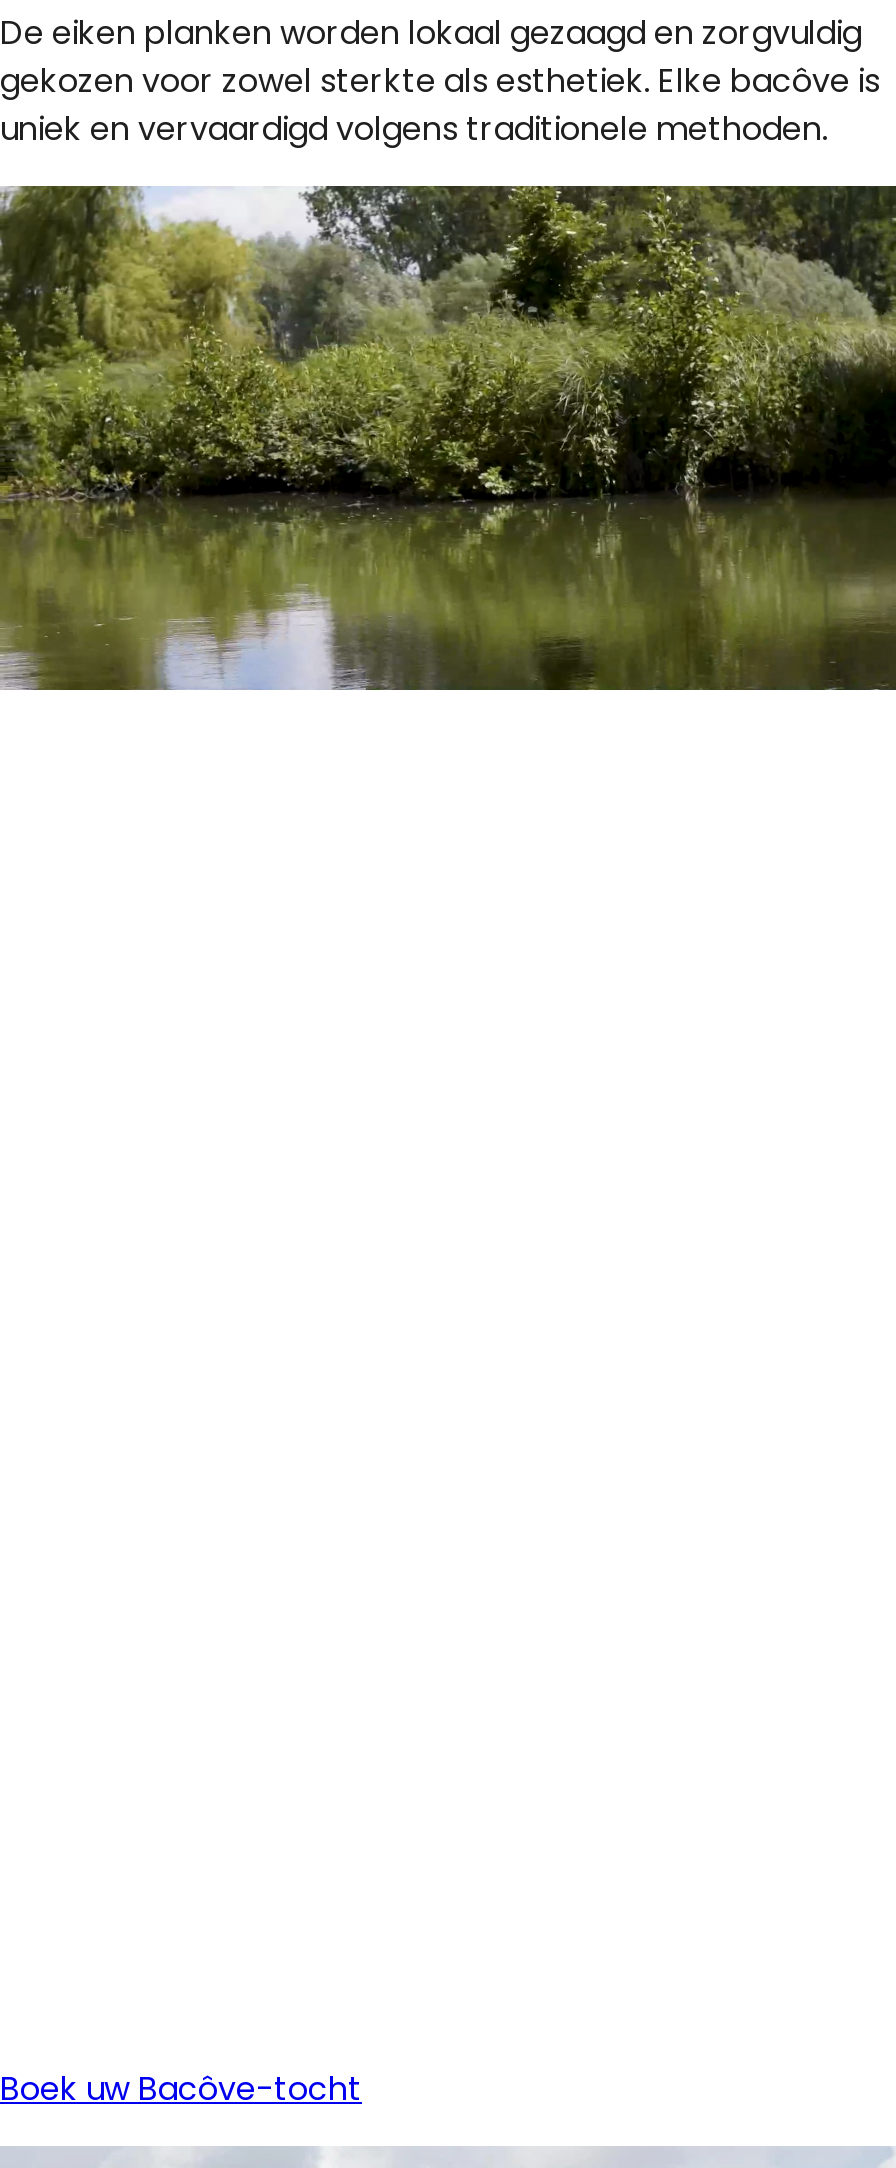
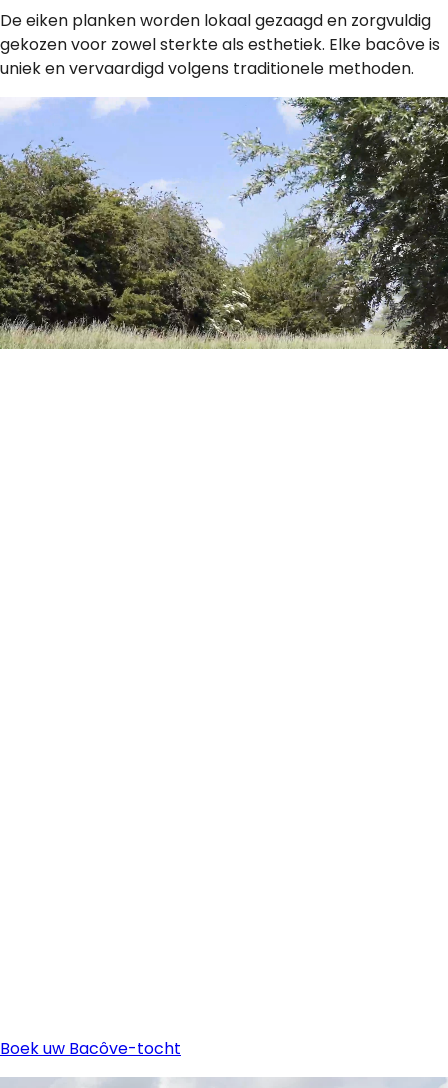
[6,184,890,692] [image] -> [3,96,445,350] [image]

